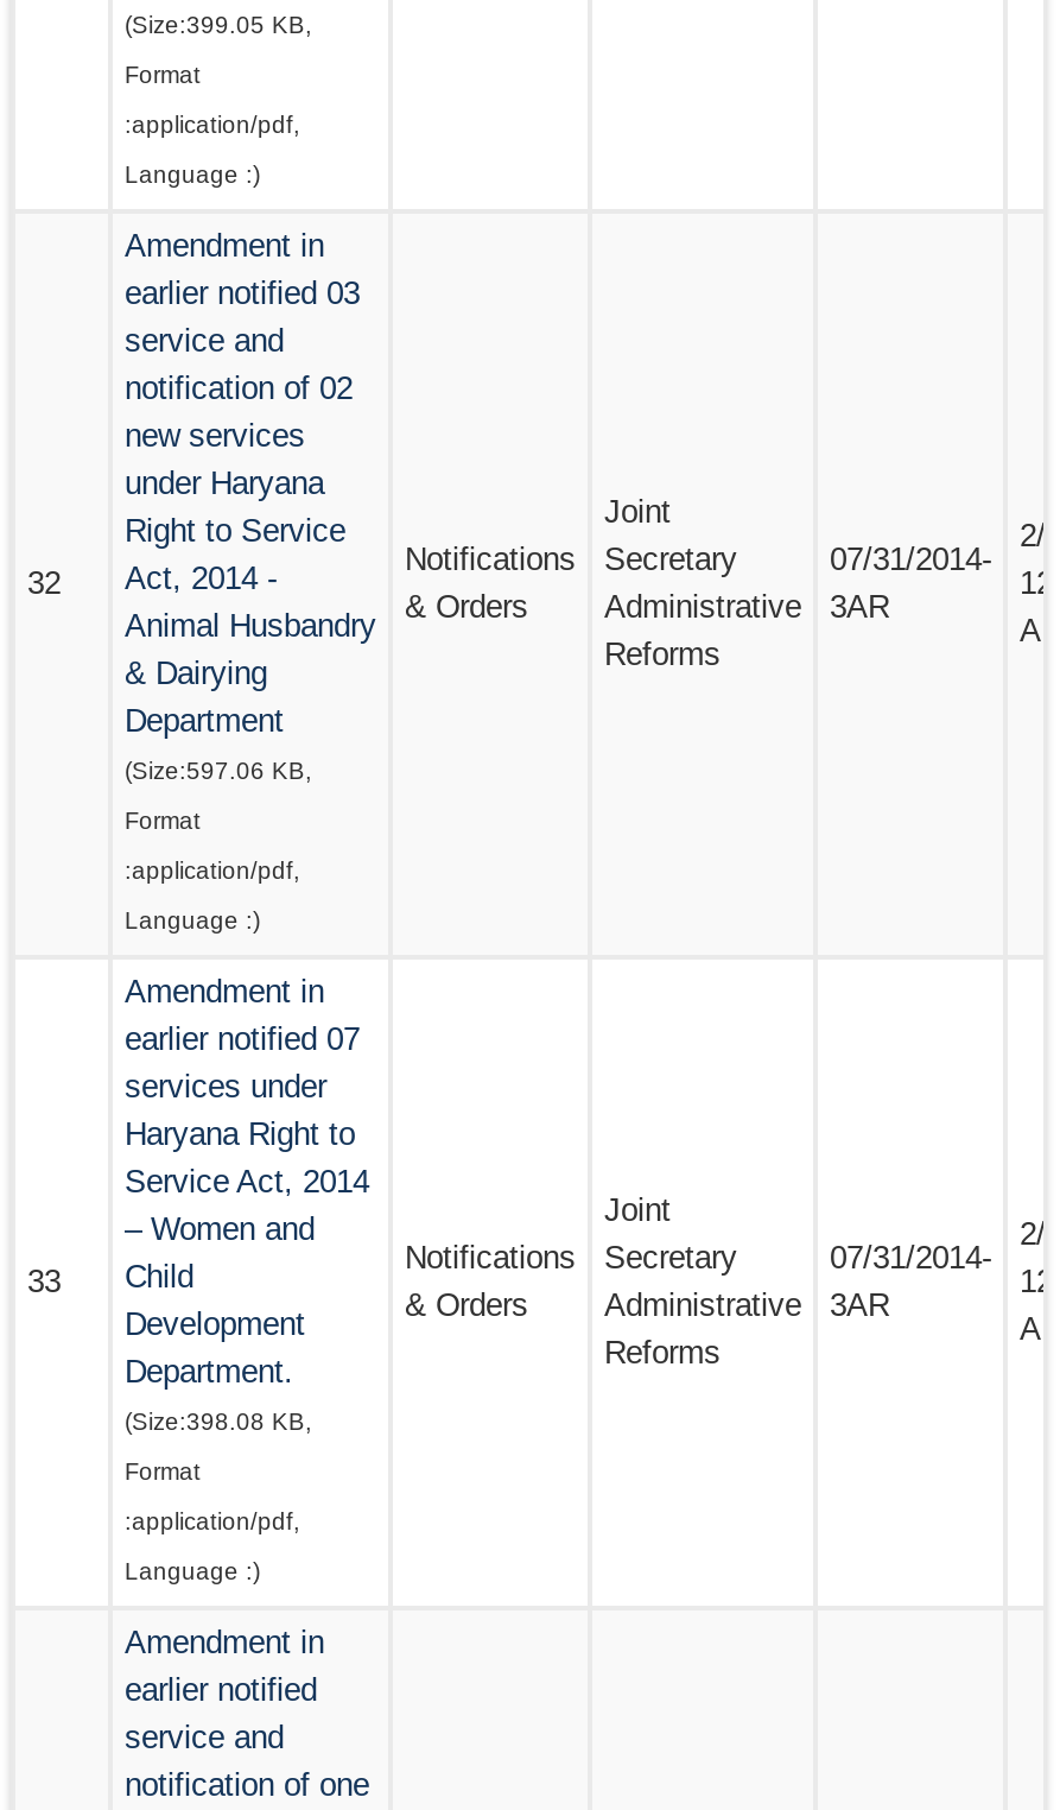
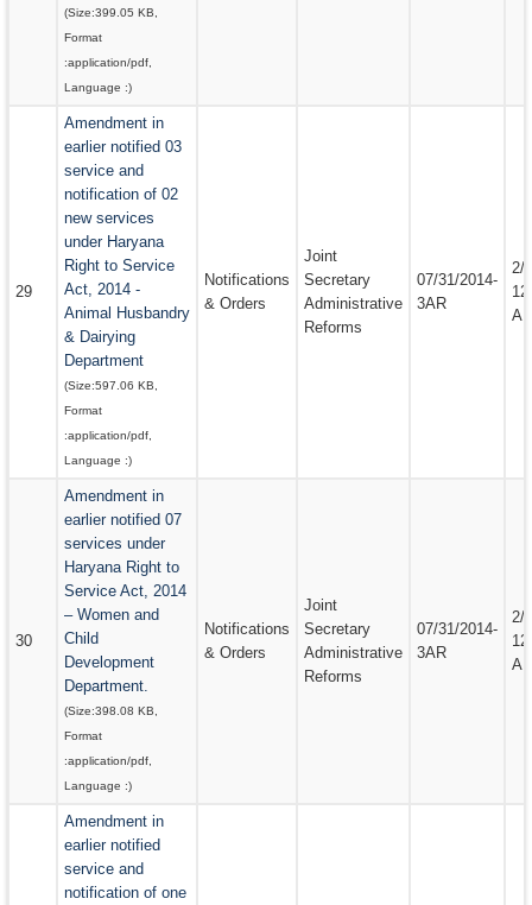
[27,560,277,600] 32 Act, 2014 - -> [15,280,140,300] 29 Act, 2014 -
[27,1258,193,1298] 33 Child -> [15,629,99,649] 30 Child

